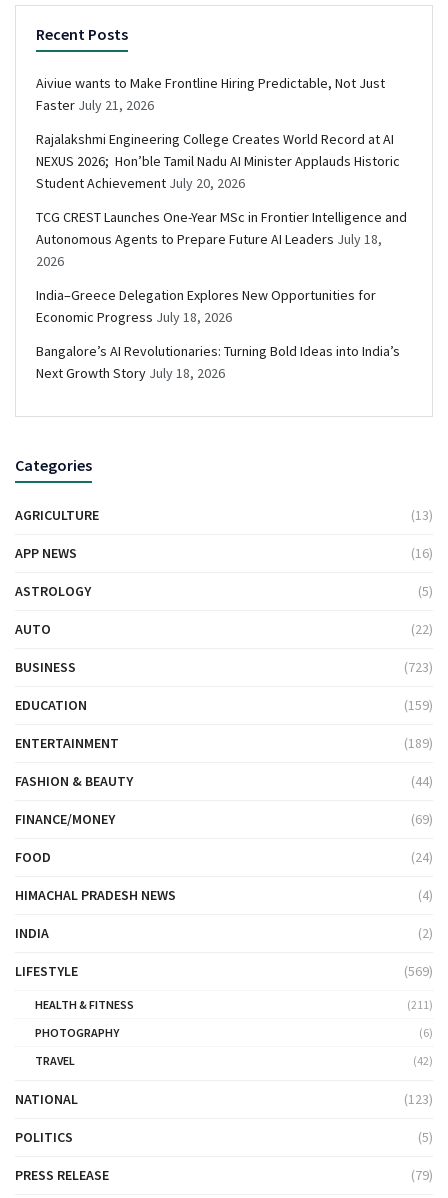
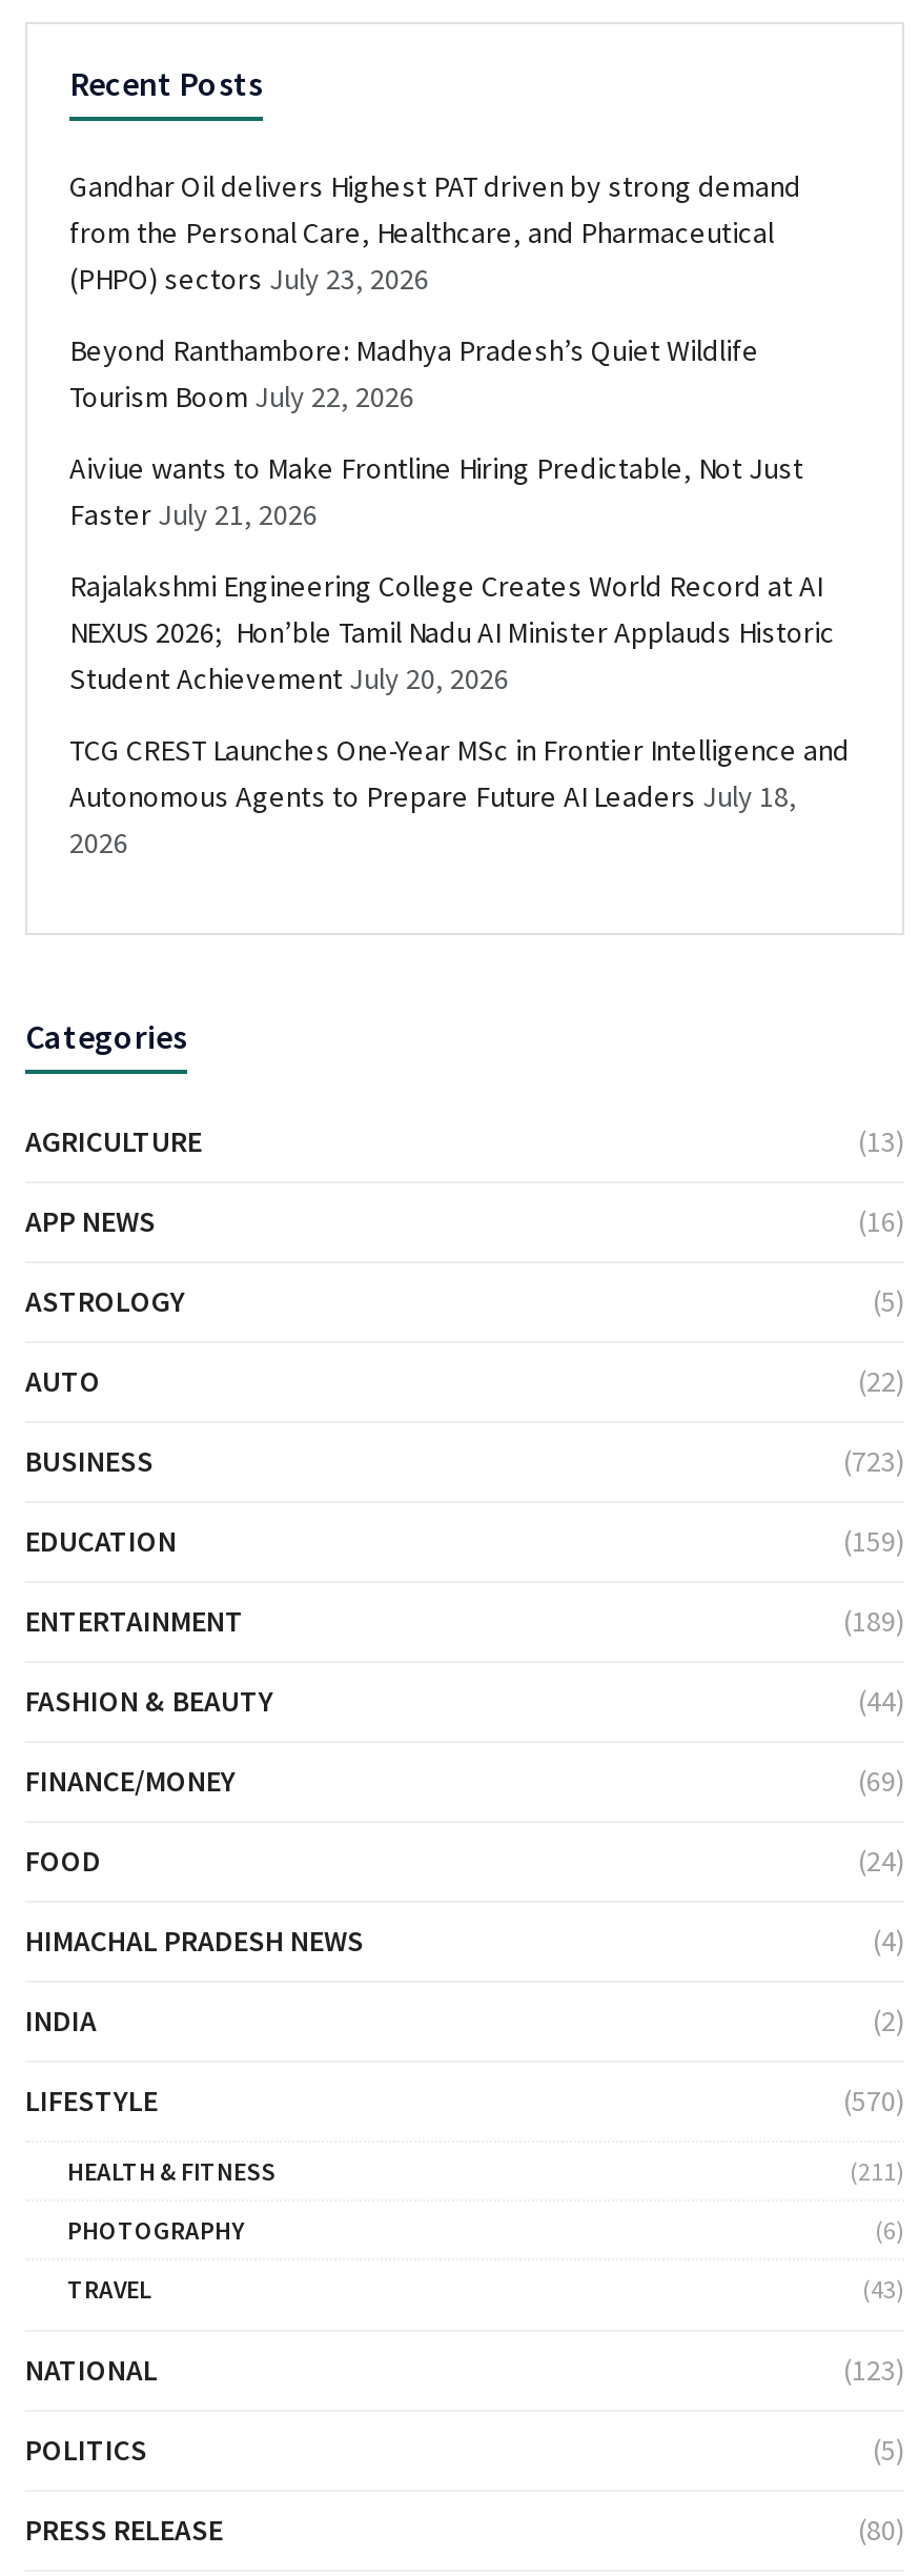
none -> [69,168,801,416] Gandhar Oil delivers Highest PAT driven by strong demand | from the Personal Care, Healthcare, and Pharmaceutical | (PHPO) sectors July 23, 2026 | Beyond Ranthambore: Madhya Pradesh’s Quiet Wildlife | Tourism Boom July 22, 2026
moved [36,74,407,270] -> [69,450,850,862]: Aiviue wants to Make Frontline Hiring Predictable, Not Just | Faster July 21, 2026 | Rajalakshmi Engineering College Creates World Record at AI | NEXUS 2026; Hon’ble Tamil Nadu AI Minister Applauds Historic | Student Achievement July 20, 2026 | TCG CREST Launches One-Year MSc in Frontier Intelligence and | Autonomous Agents to Prepare Future AI Leaders July 18, | 2026
[36,286,400,382] India–Greece Delegation Explores New Opportunities for | Economic Progress July 18, 2026 | Bangalore’s AI Revolutionaries: Turning Bold Ideas into India’s | Next Growth Story July 18, 2026 -> none
[404,962,433,980] (569) -> [843,2082,904,2120] (570)
[413,1053,433,1068] (42) -> [862,2274,904,2305] (43)
[411,1166,433,1184] (79) -> [858,2511,904,2549] (80)

